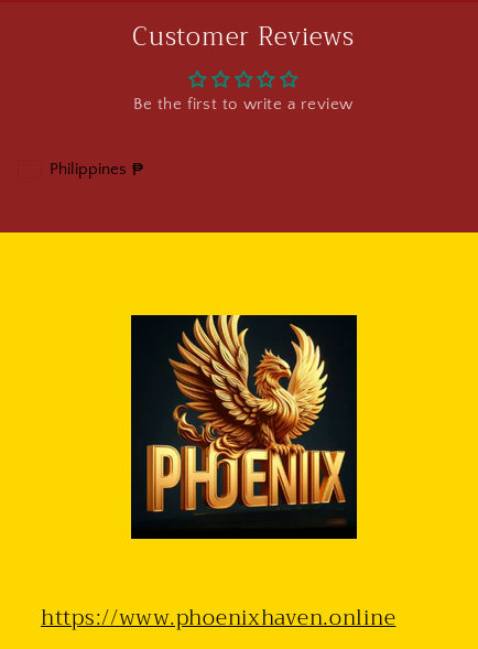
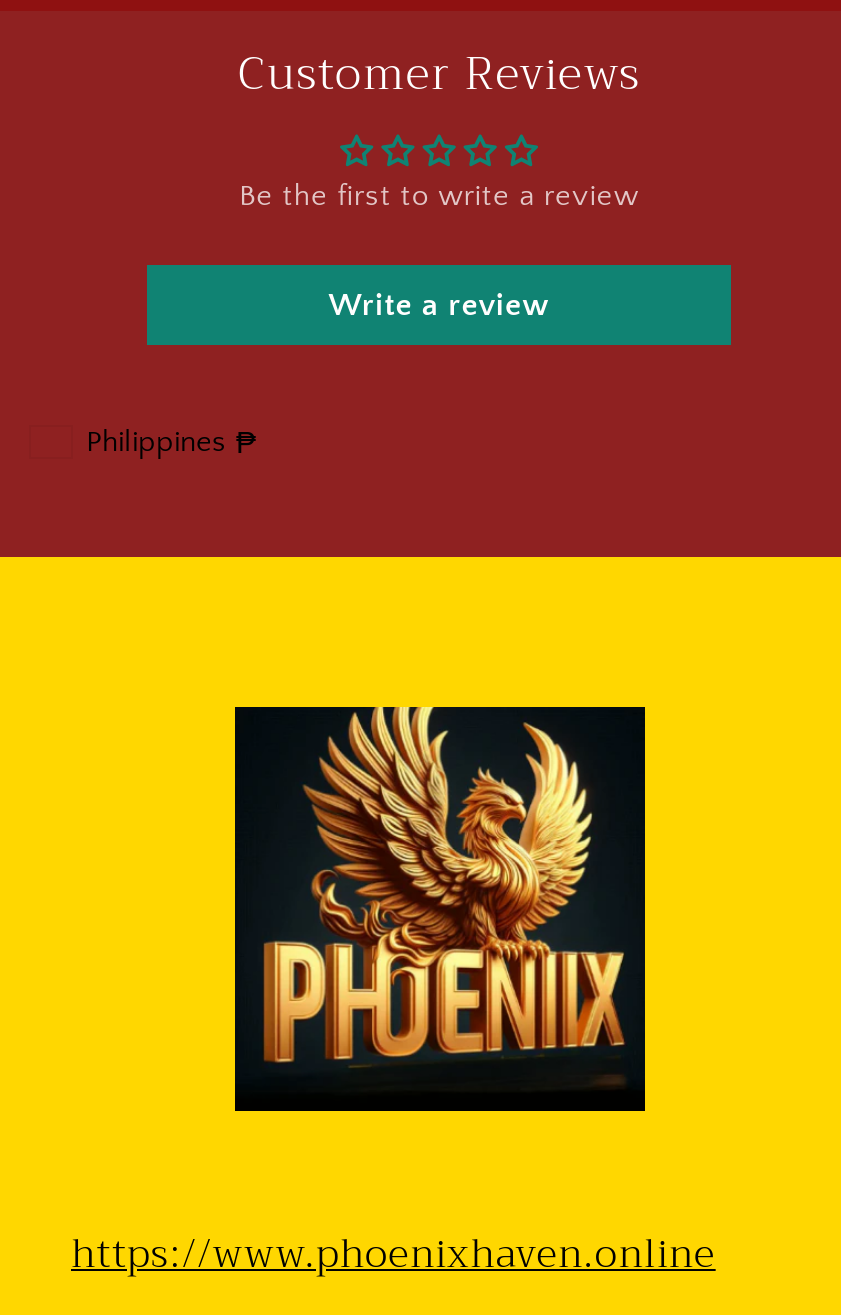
none -> [329,286,549,322] Write a review

